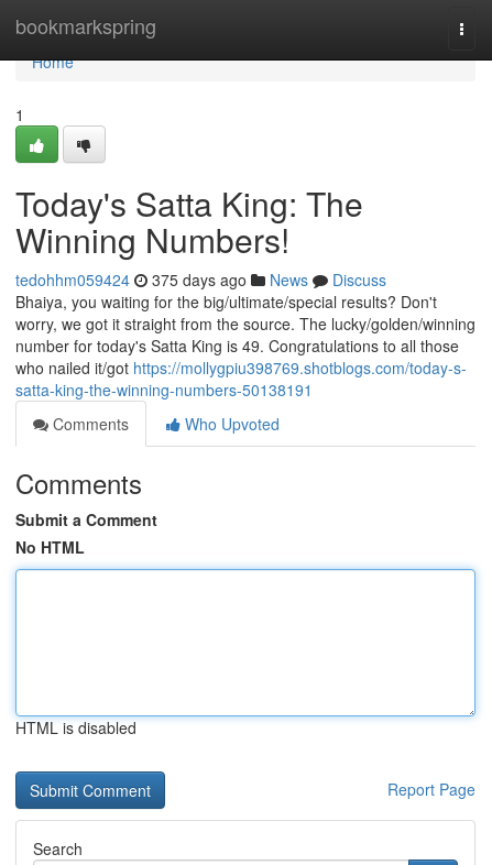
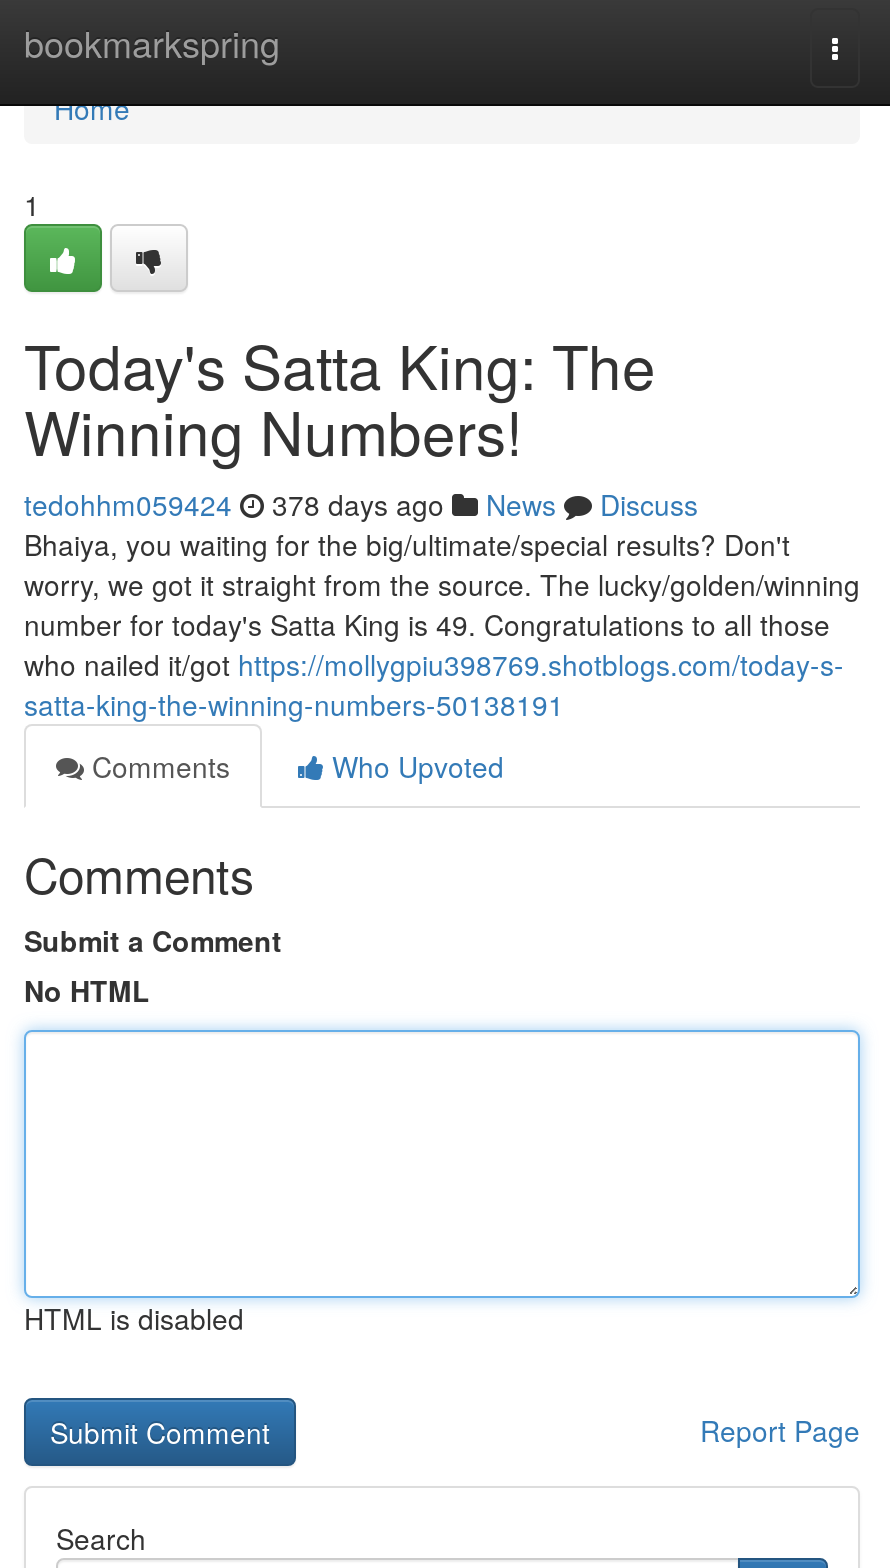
[15,269,386,291] tedohhm059424 375 days ago News Discuss -> [24,484,698,524] tedohhm059424 378 days ago News Discuss

